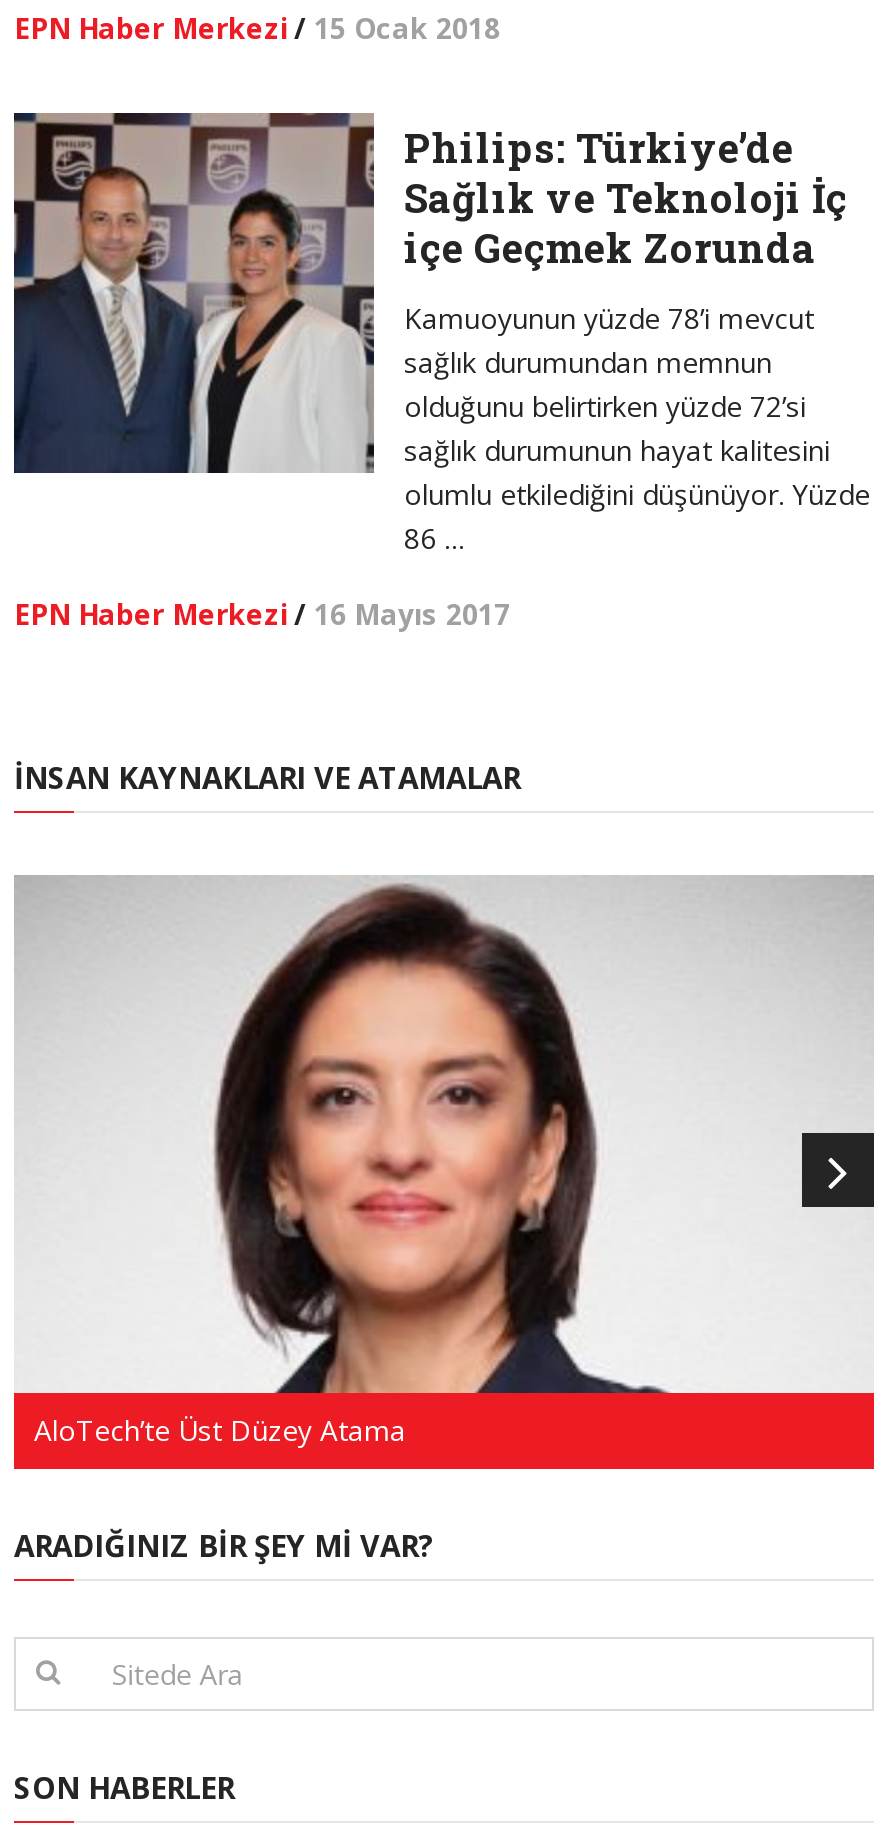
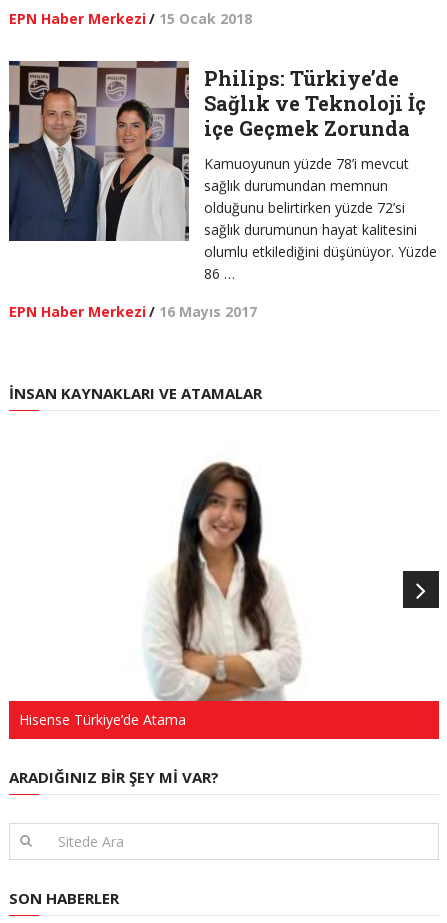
[14,875,874,1448] [image] | AloTech’te Üst Düzey Atama -> [10,443,438,729] [image] | Hisense Türkiye’de Atama

